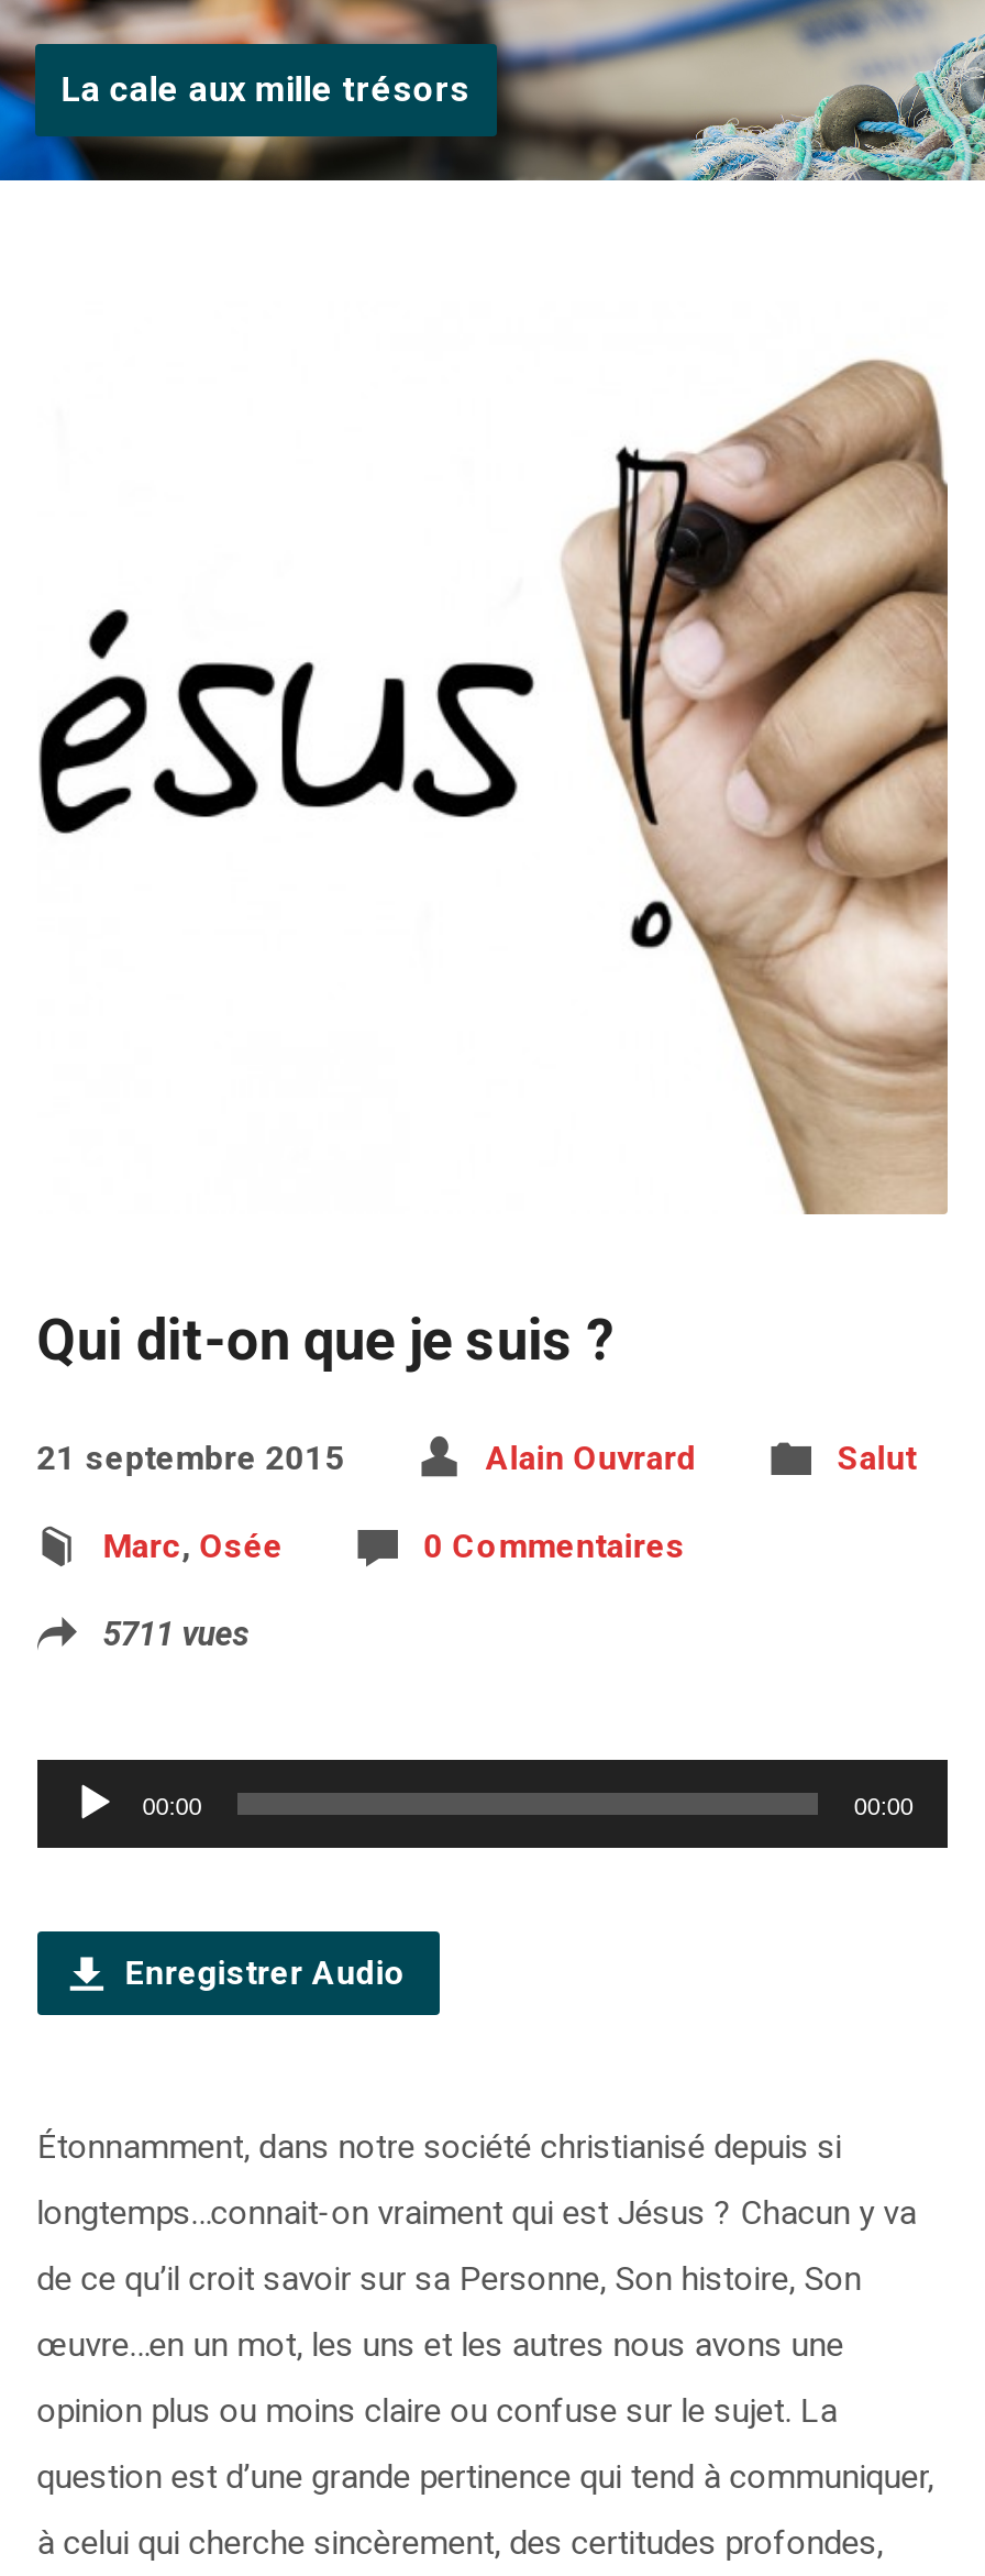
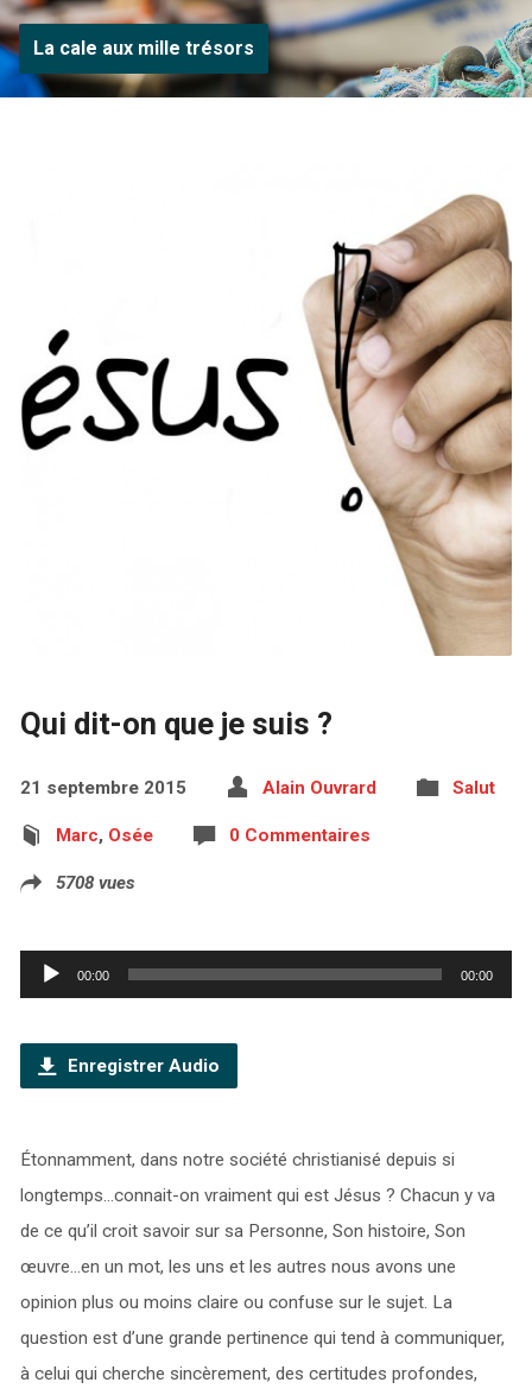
[103,1614,250,1653] 5711 vues -> [55,872,135,893] 5708 vues

